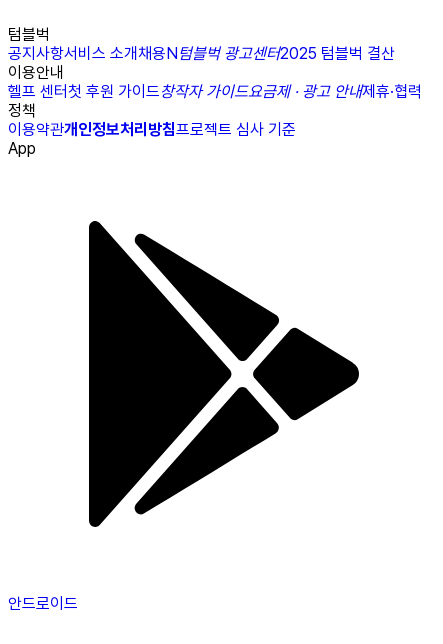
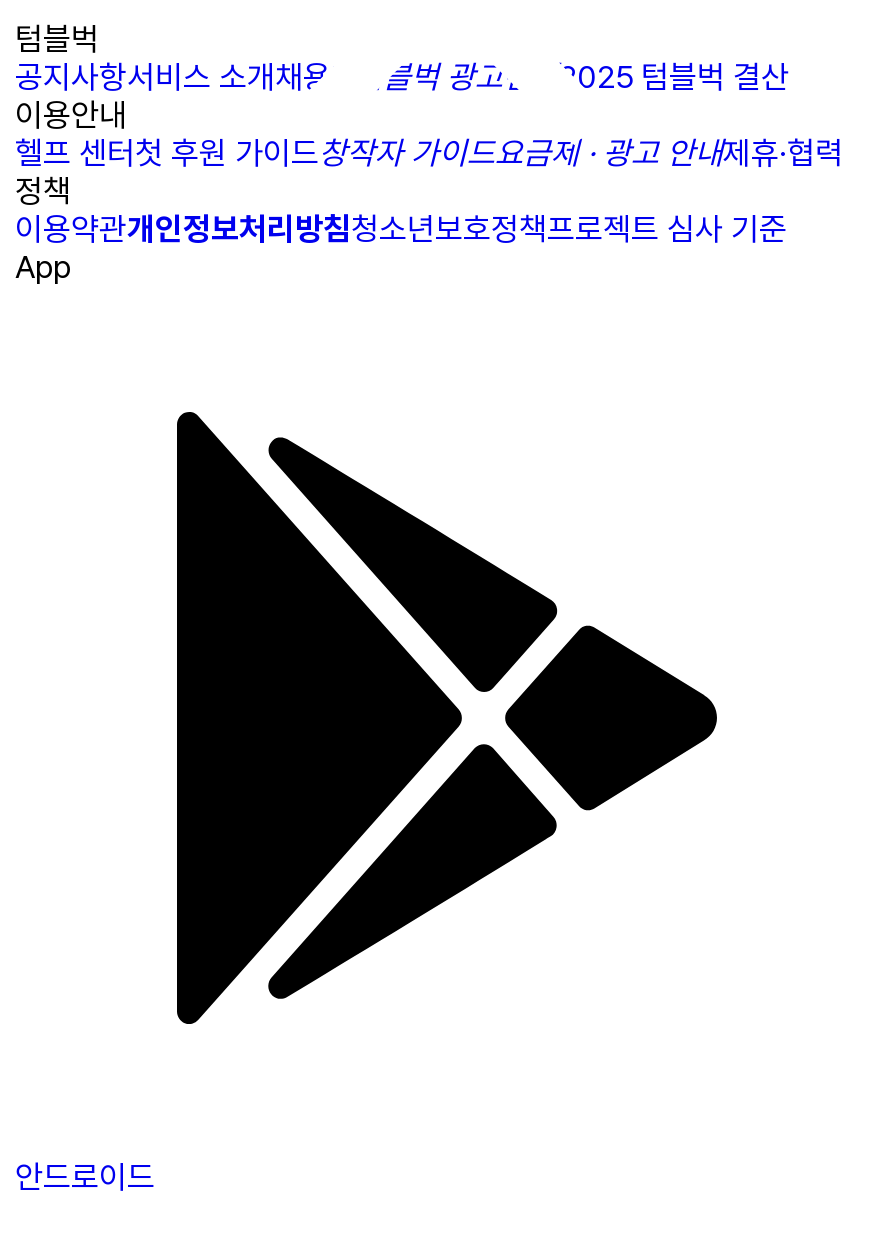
[8,120,296,139] 이용약관개인정보처리방침프로젝트 심사 기준 -> [15,211,787,249] 이용약관개인정보처리방침청소년보호정책프로젝트 심사 기준

